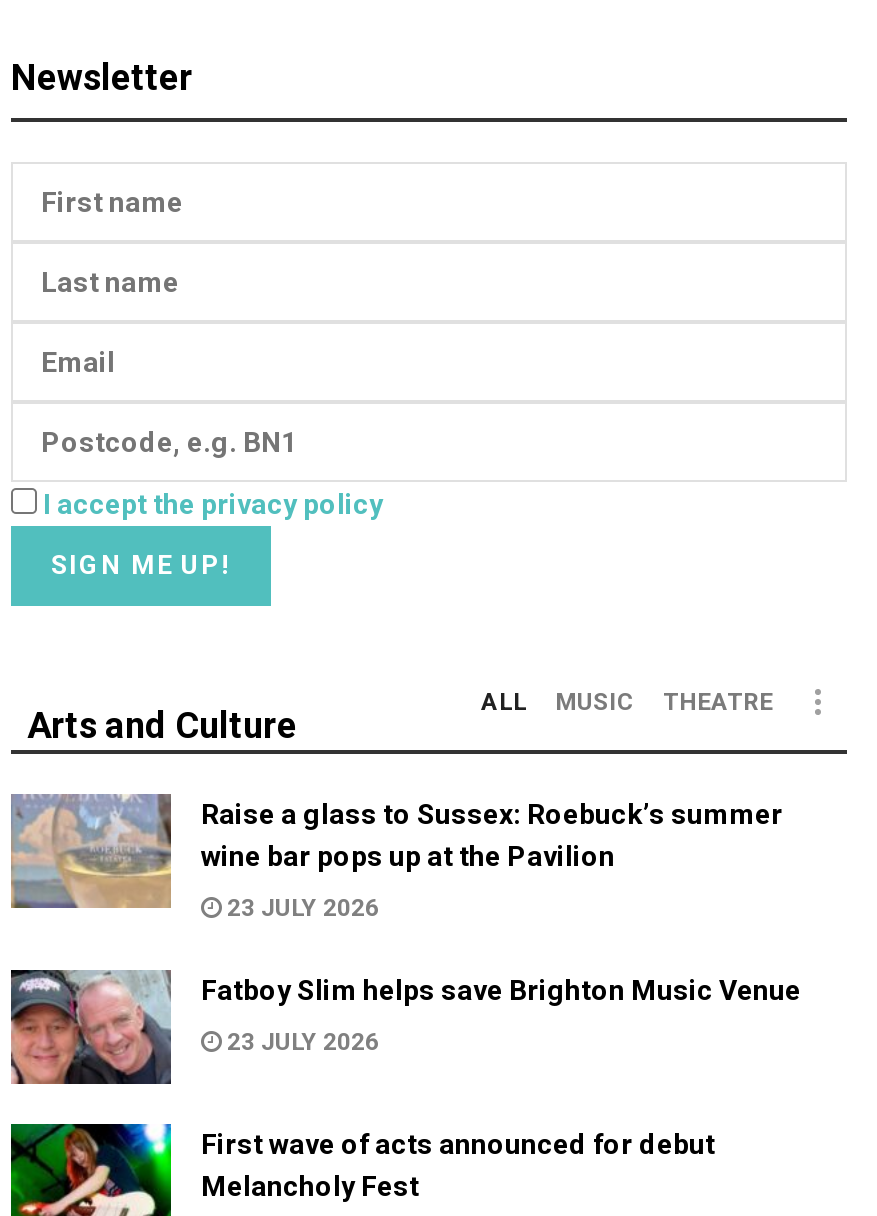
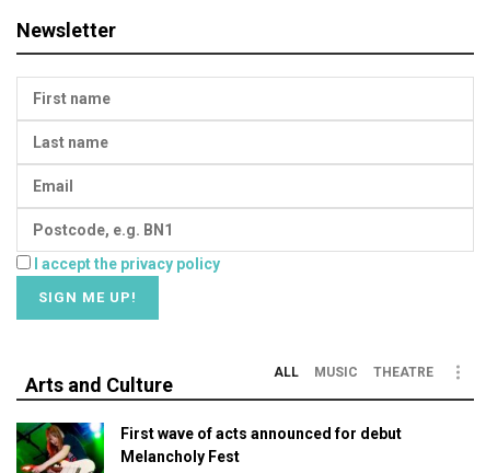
[11,792,801,1056] [image] | Raise a glass to Sussex: Roebuck’s summer | wine bar pops up at the Pavilion | 23 JULY 2026 | Fatboy Slim helps save Brighton Music Venue | 23 JULY 2026 -> none
[9,968,173,1086] [image] -> none

